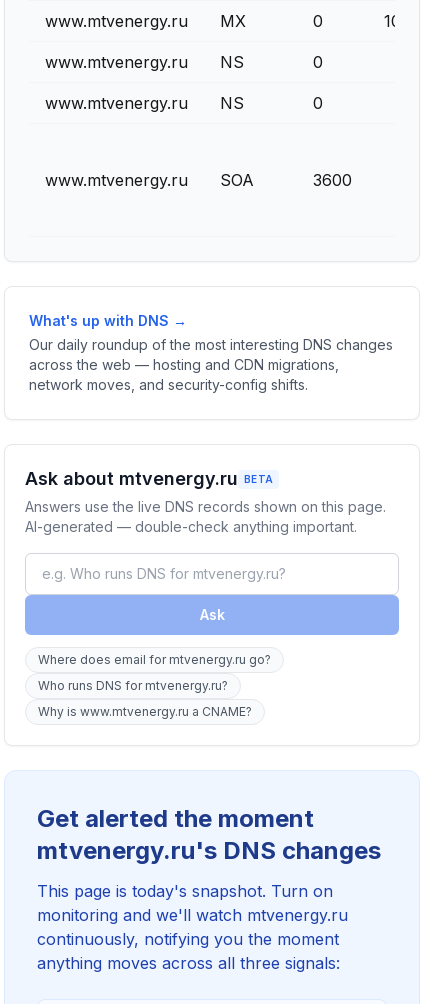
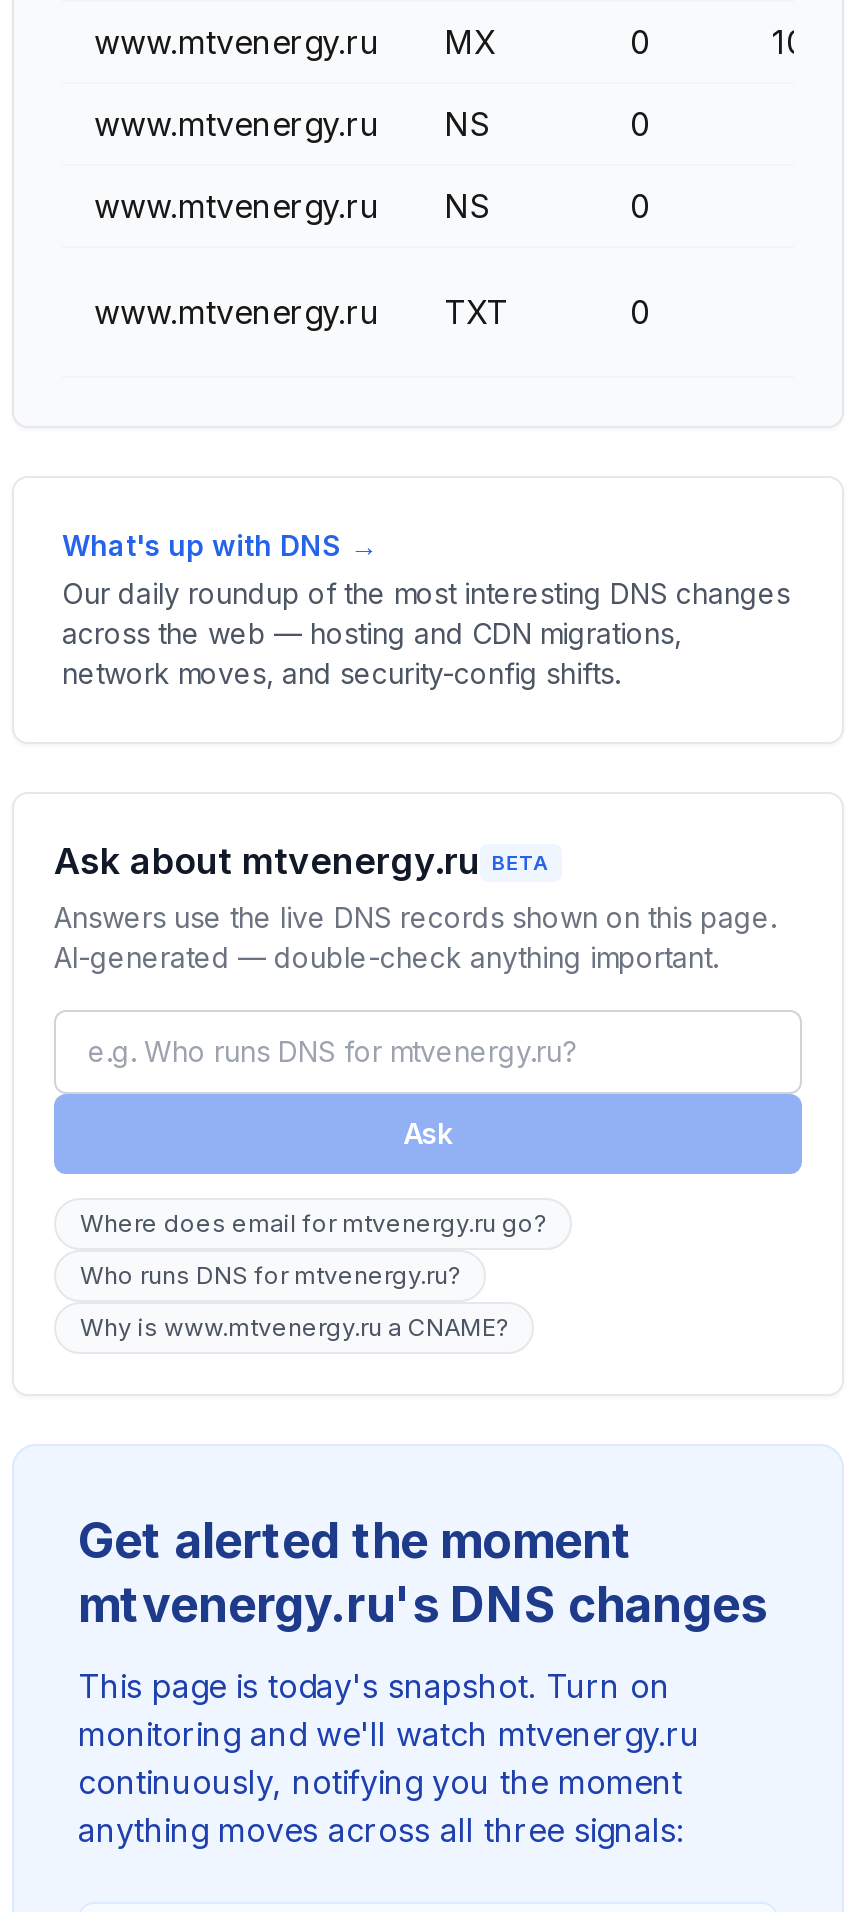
[220,170,352,190] SOA | 3600 -> [444,292,650,332] TXT | 0

